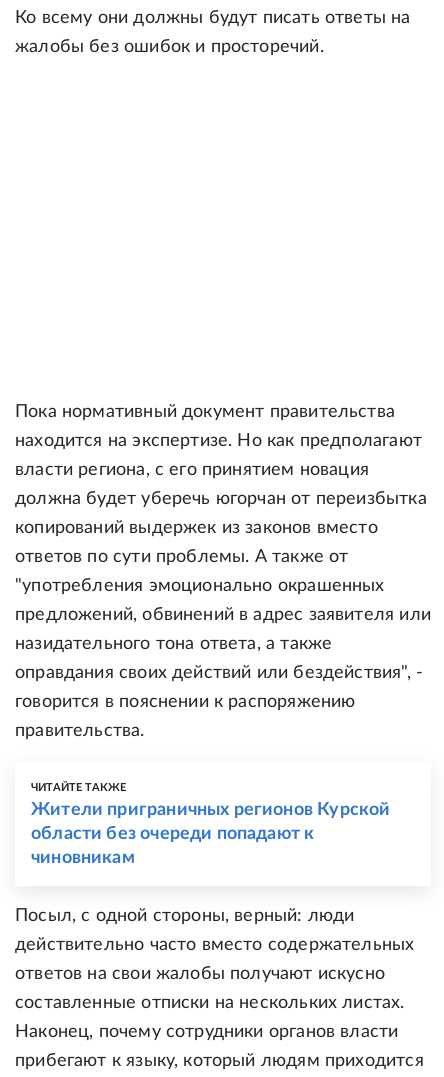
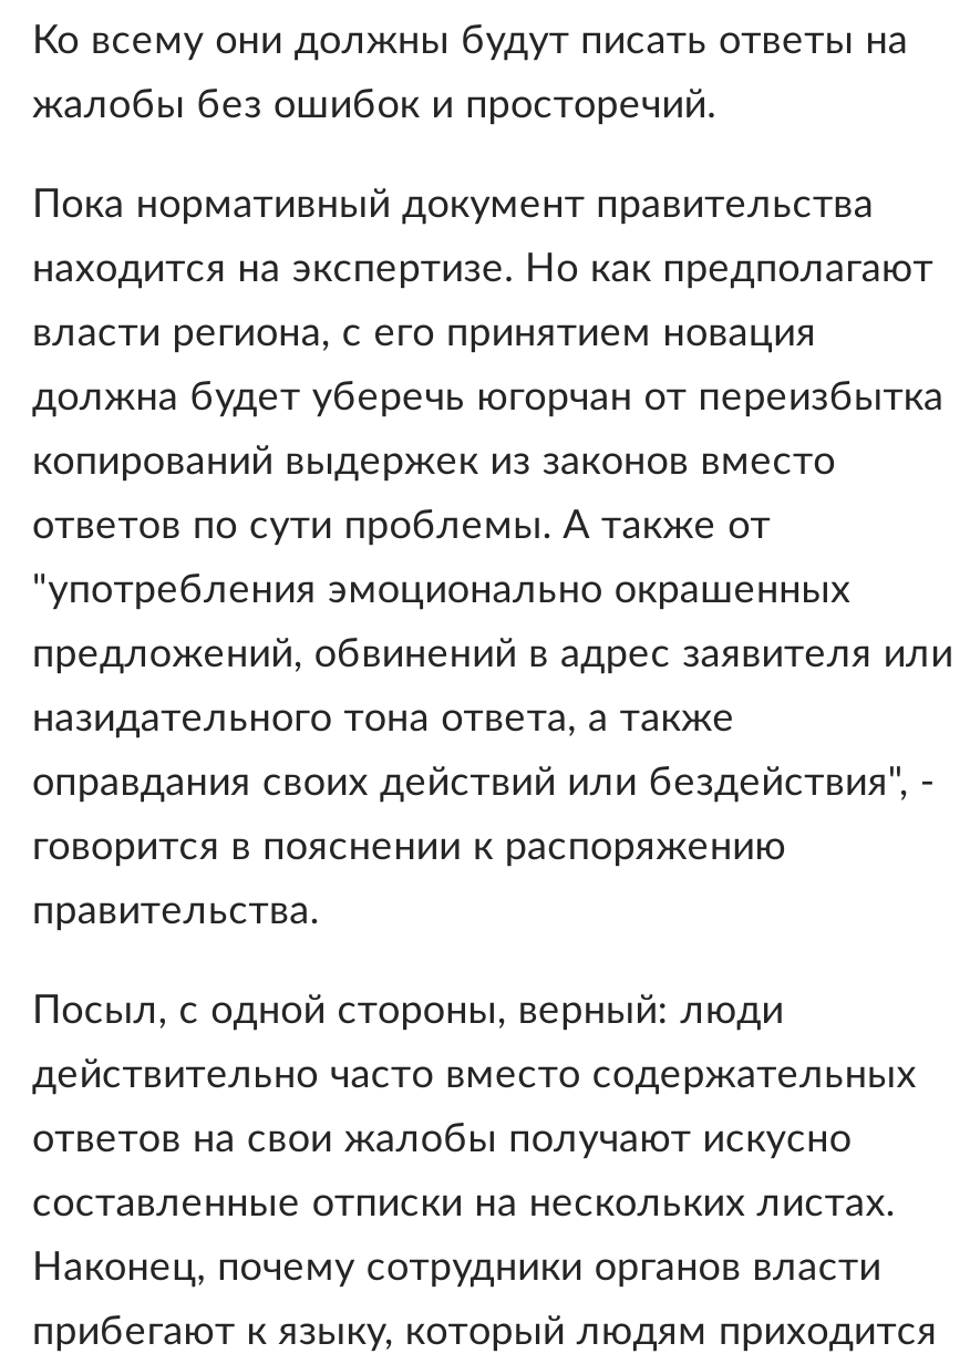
[31,782,390,867] ЧИТАЙТЕ ТАКЖЕ | Жители приграничных регионов Курской | области без очереди попадают к | чиновникам -> none

